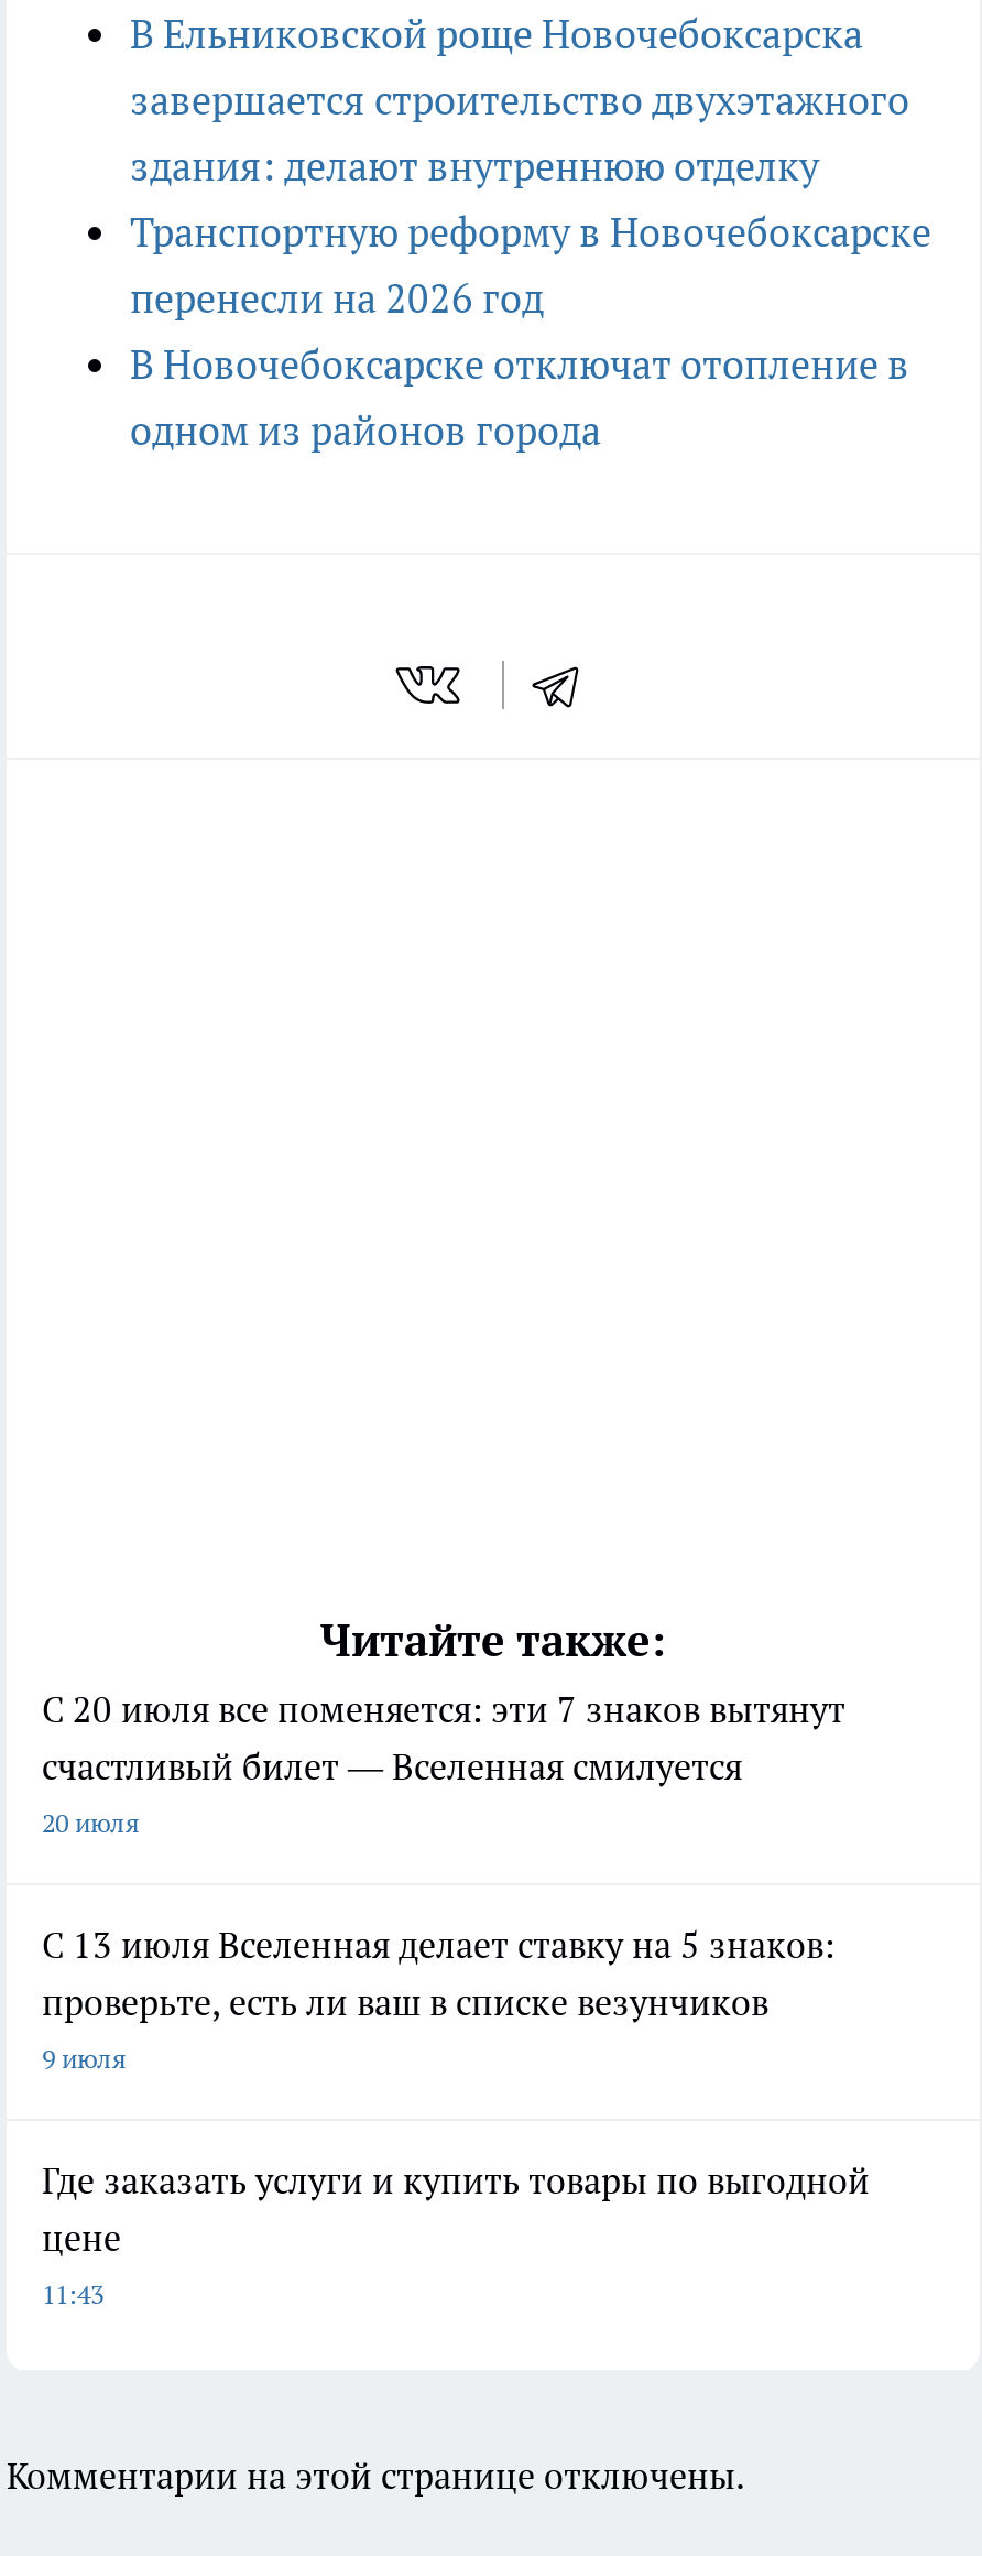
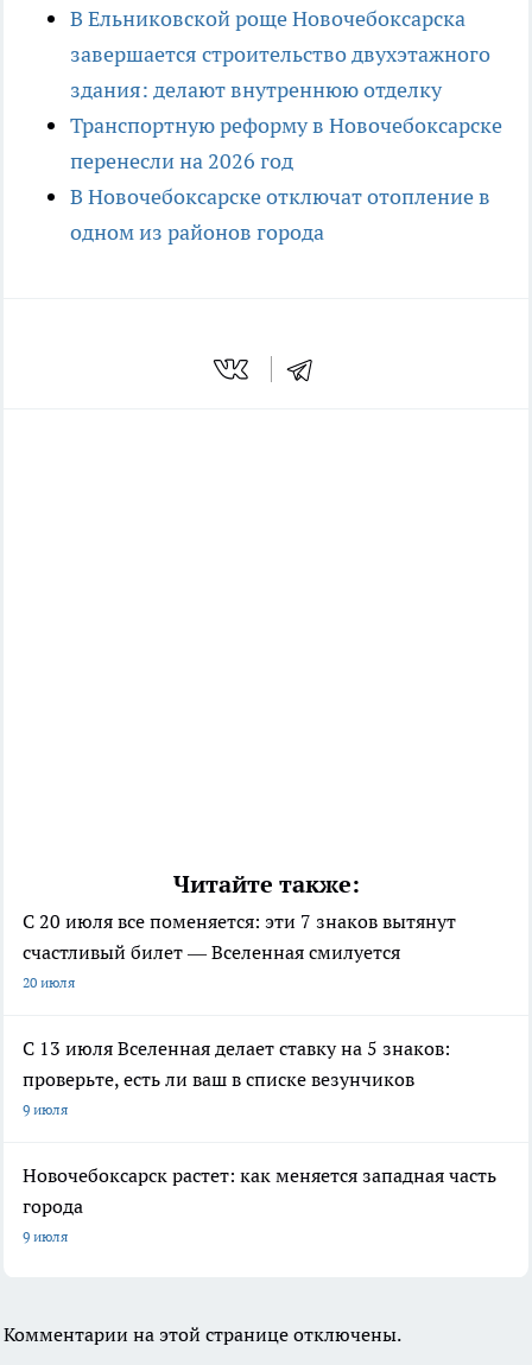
[42,2158,870,2310] Где заказать услуги и купить товары по выгодной | цене | 11:43 -> [23,1163,496,1245] Новочебоксарск растет: как меняется западная часть | города | 9 июля

